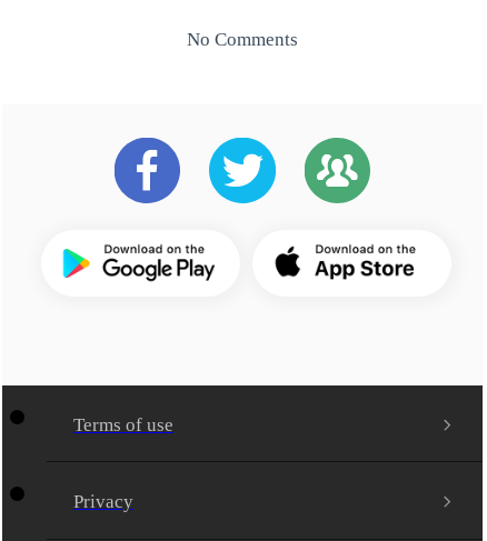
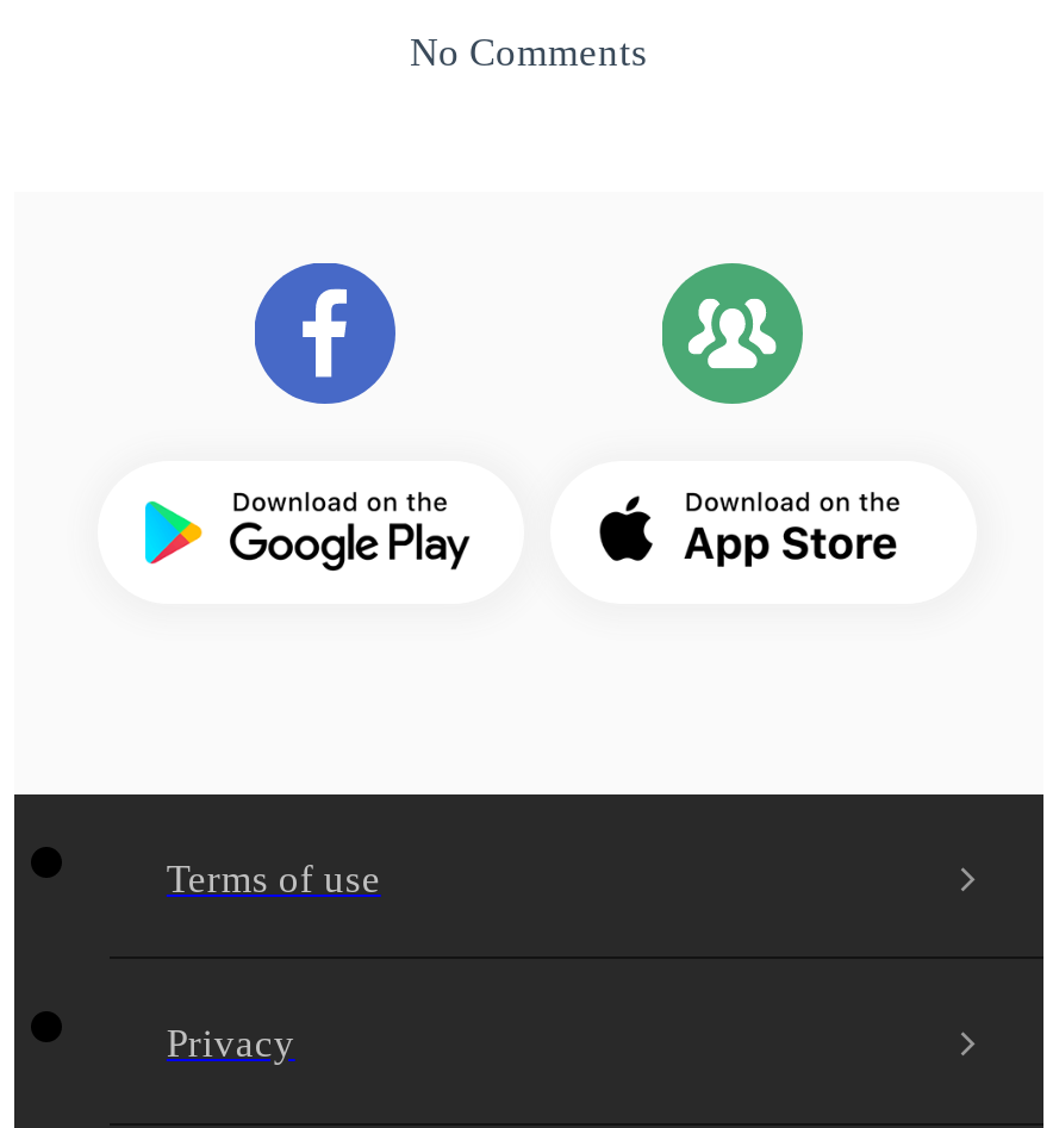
[208,137,277,204] [image] -> none

